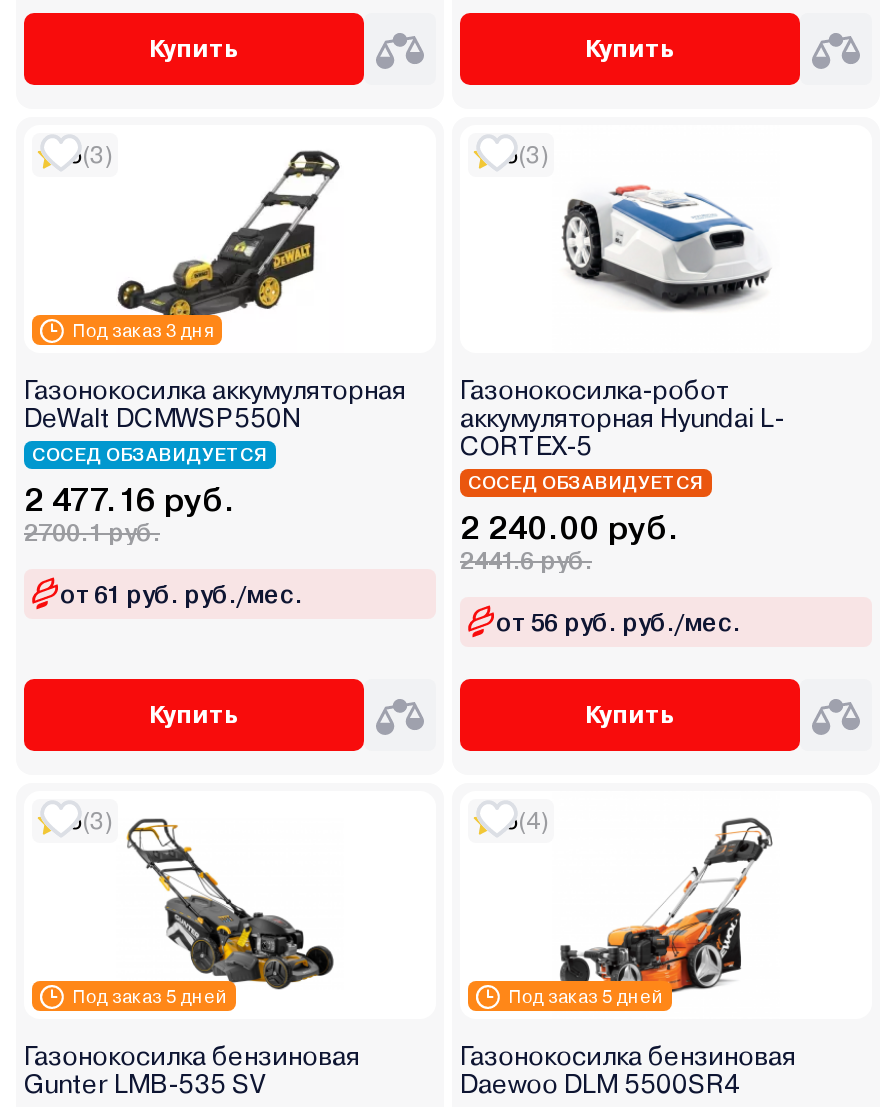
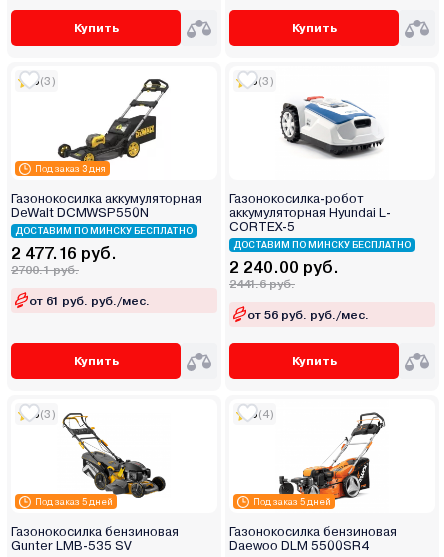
[32,445,268,465] СОСЕД ОБЗАВИДУЕТСЯ -> [15,226,193,236] ДОСТАВИМ ПО МИНСКУ БЕСПЛАТНО
[468,473,704,493] СОСЕД ОБЗАВИДУЕТСЯ -> [233,240,411,250] ДОСТАВИМ ПО МИНСКУ БЕСПЛАТНО

